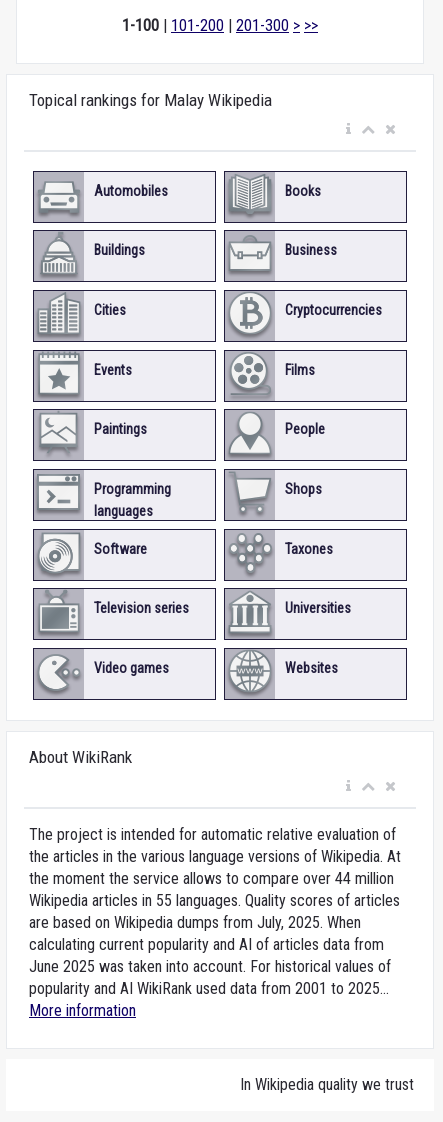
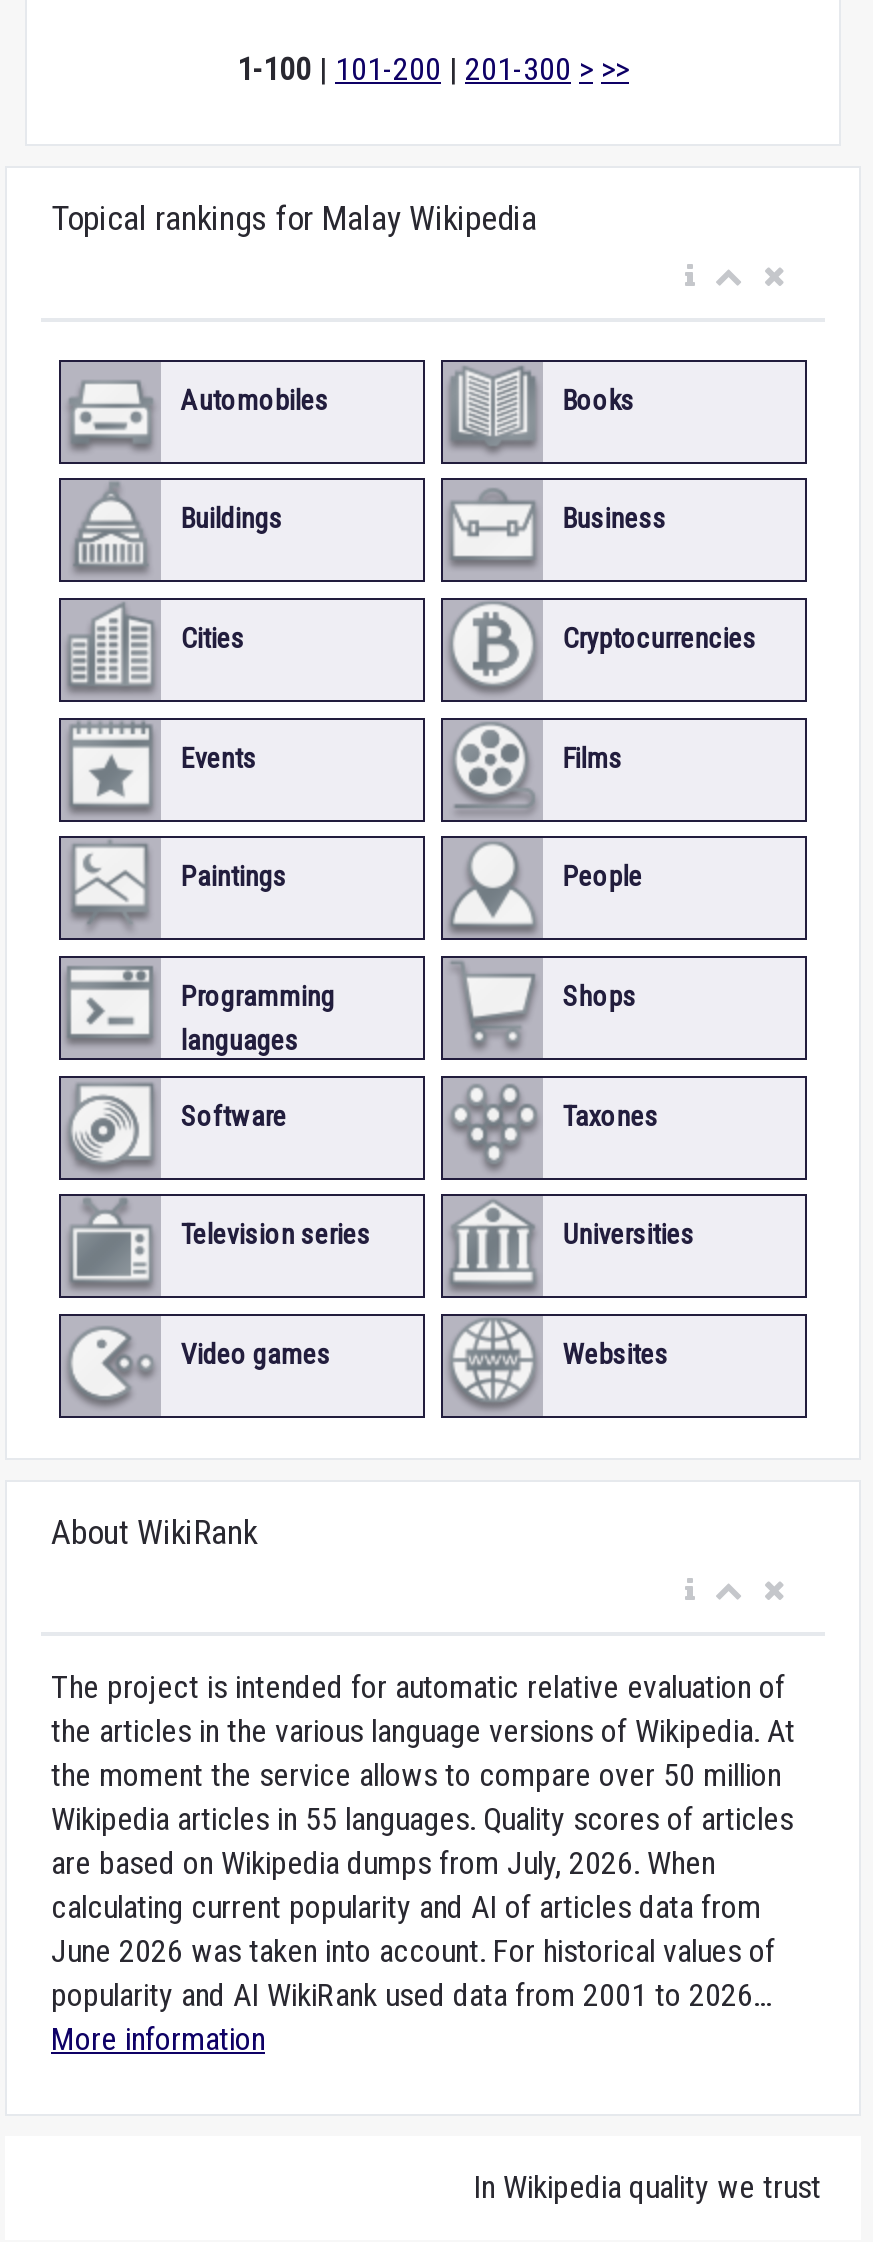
[29,869,394,888] the moment the service allows to compare over 44 million -> [51,1755,781,1793] the moment the service allows to compare over 50 million
[29,913,361,932] are based on Wikipedia dumps from July, 2025. When -> [51,1843,715,1881] are based on Wikipedia dumps from July, 2026. When
[29,957,391,976] June 2025 was taken into account. For historical values of -> [51,1931,775,1969] June 2026 was taken into account. For historical values of
[29,979,389,998] popularity and AI WikiRank used data from 2001 to 2025... -> [51,1975,771,2013] popularity and AI WikiRank used data from 2001 to 2026...

